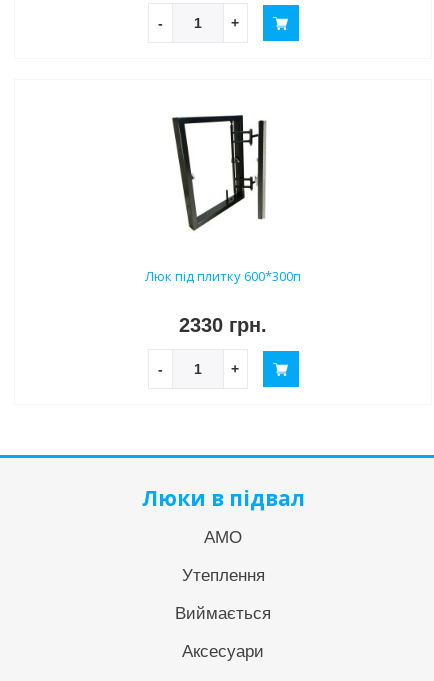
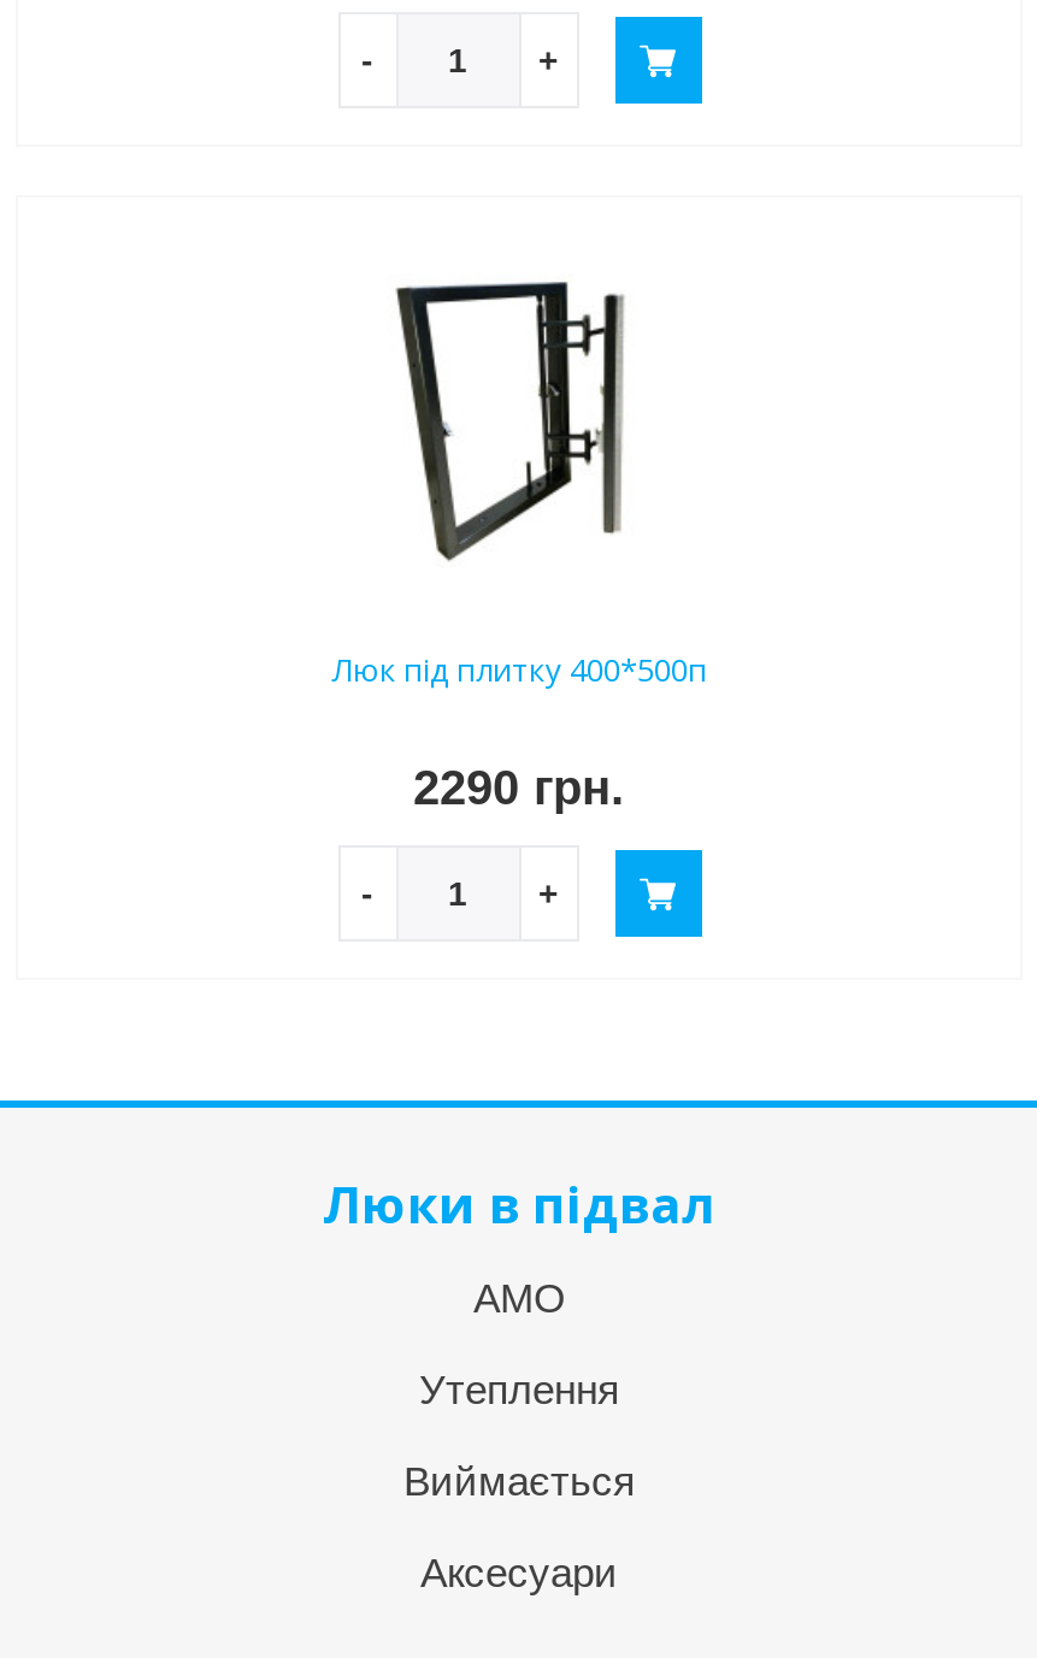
[145,267,301,285] Люк під плитку 600*300п -> [331,649,707,692] Люк під плитку 400*500п
[179,314,267,336] 2330 грн. -> [413,762,625,815] 2290 грн.

